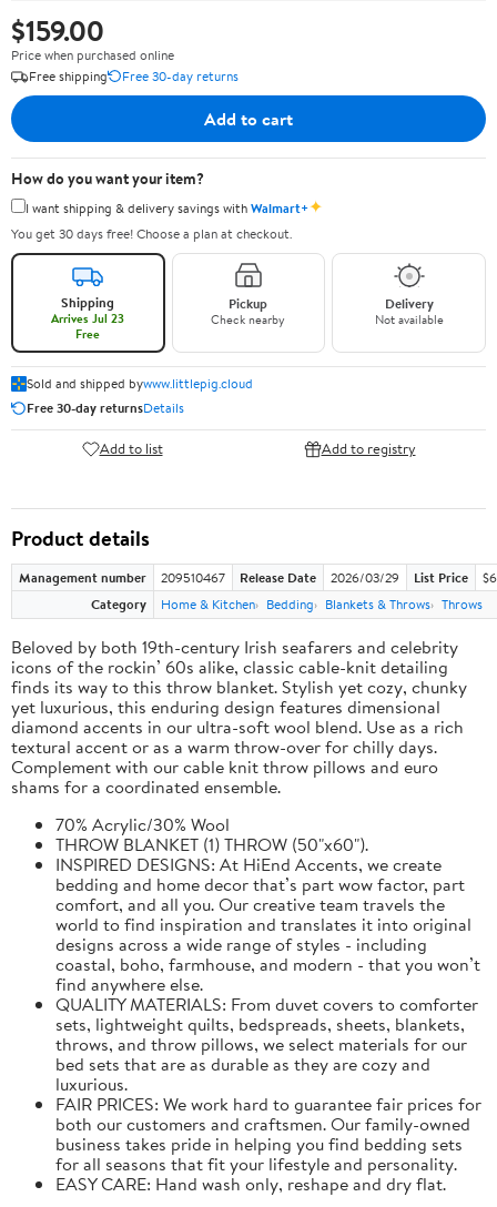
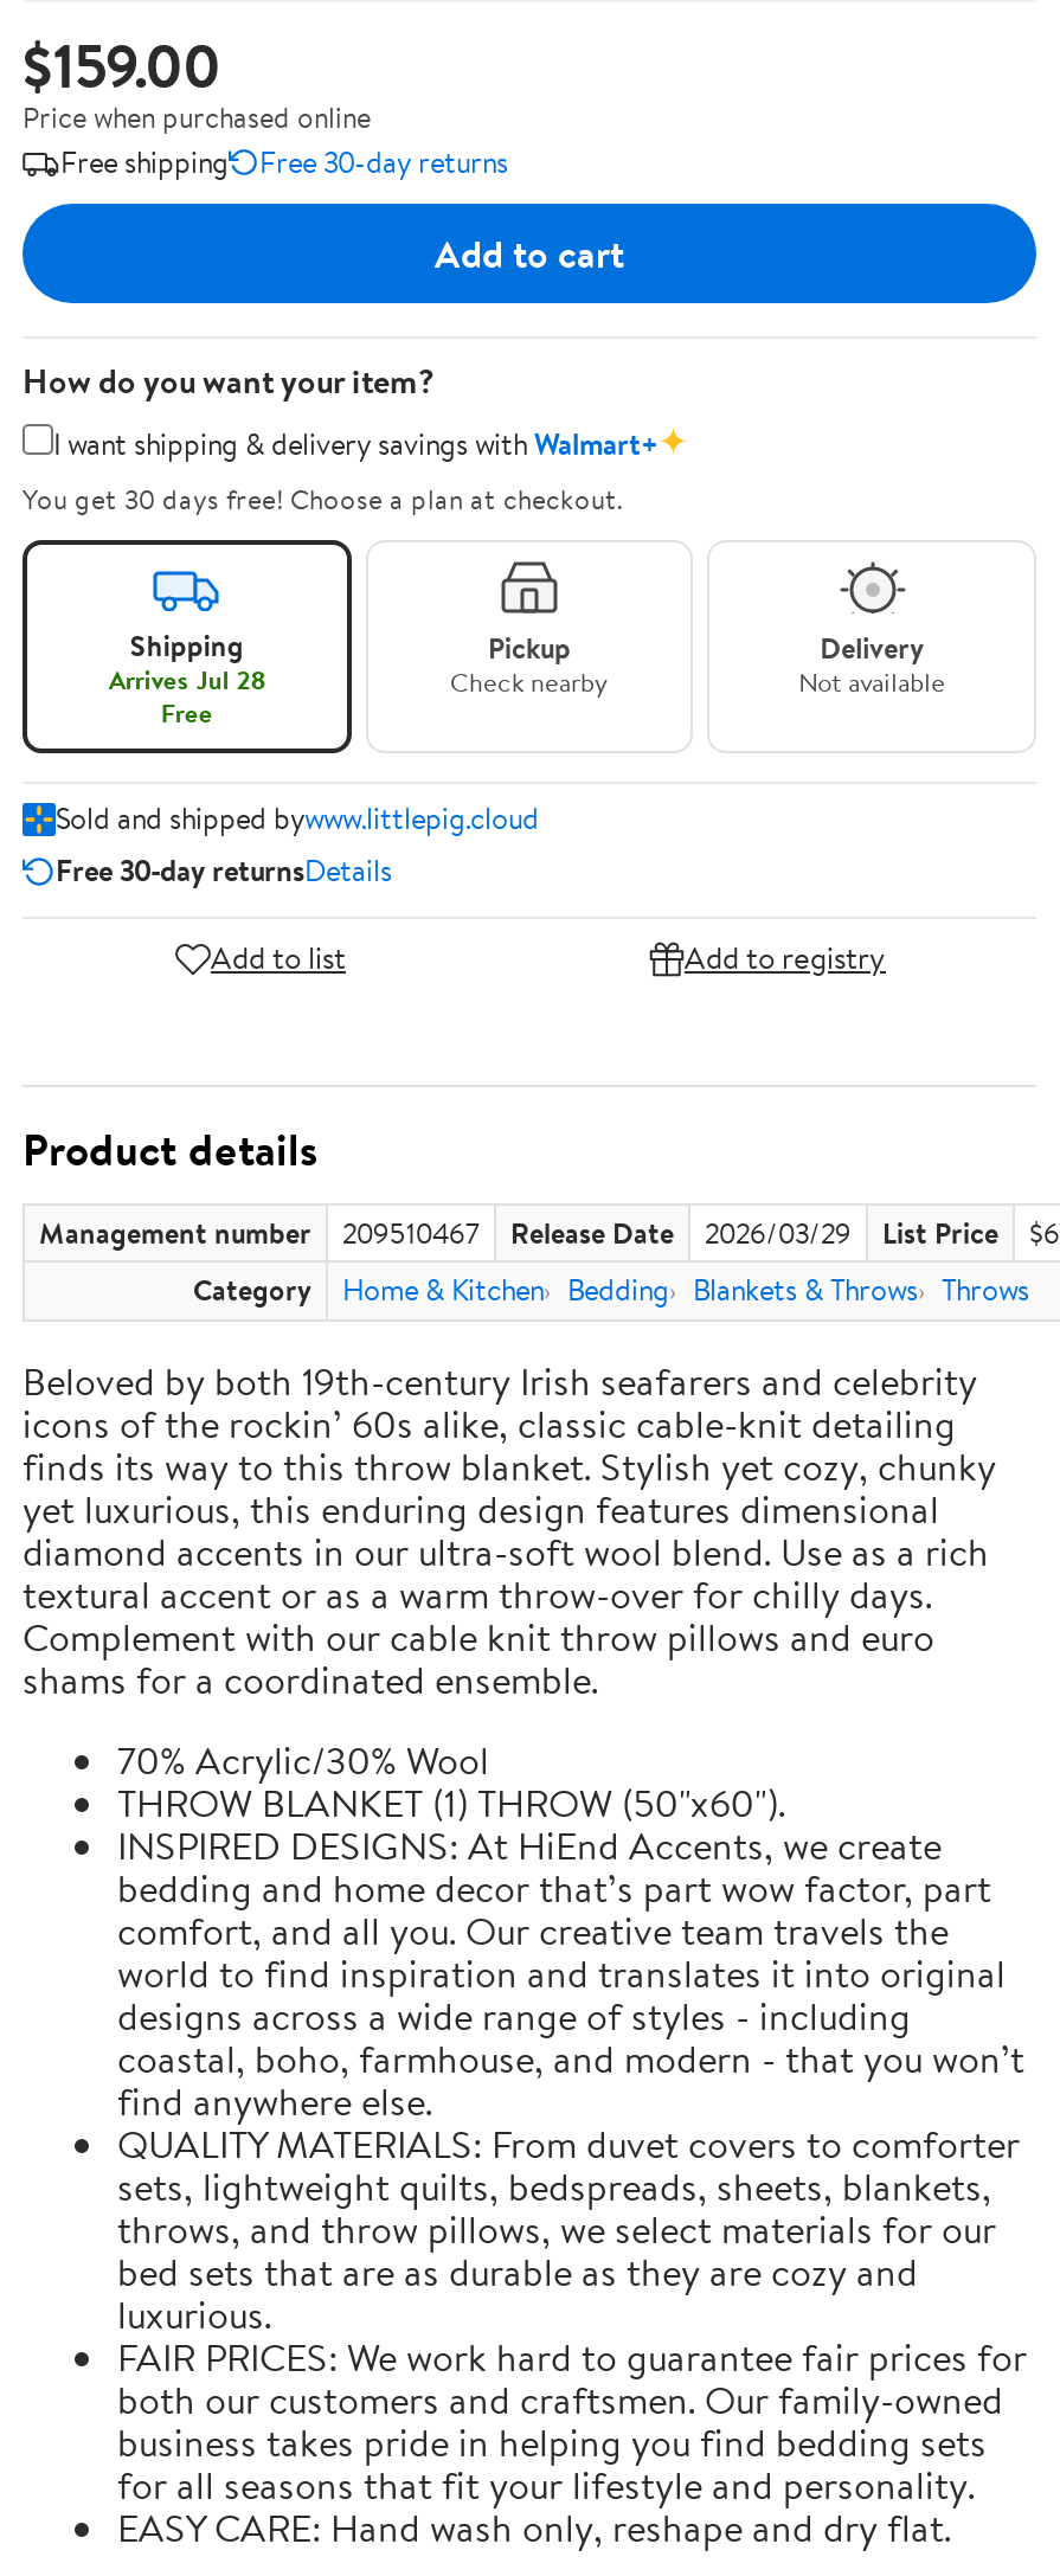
[51,310,125,327] Arrives Jul 23 -> [108,661,265,699] Arrives Jul 28

